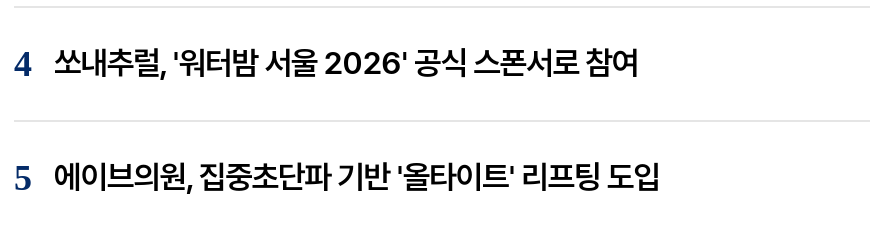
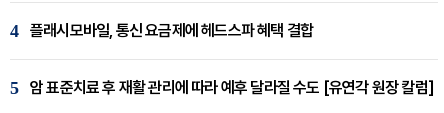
[54,44,638,82] 쏘내추럴, '워터밤 서울 2026' 공식 스폰서로 참여 -> [30,21,313,40] 플래시모바일, 통신 요금제에 헤드스파 혜택 결합
[54,158,660,196] 에이브의원, 집중초단파 기반 '올타이트' 리프팅 도입 -> [30,78,434,97] 암 표준치료 후 재활 관리에 따라 예후 달라질 수도 [유연각 원장 칼럼]

